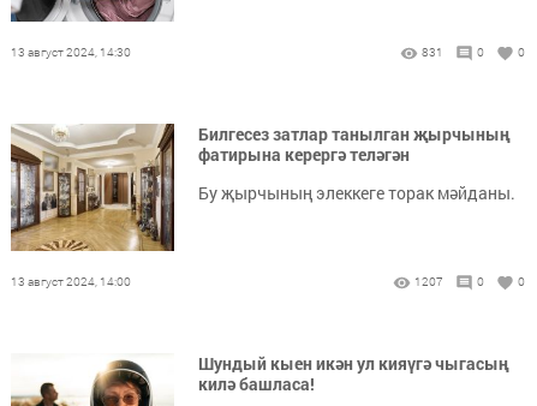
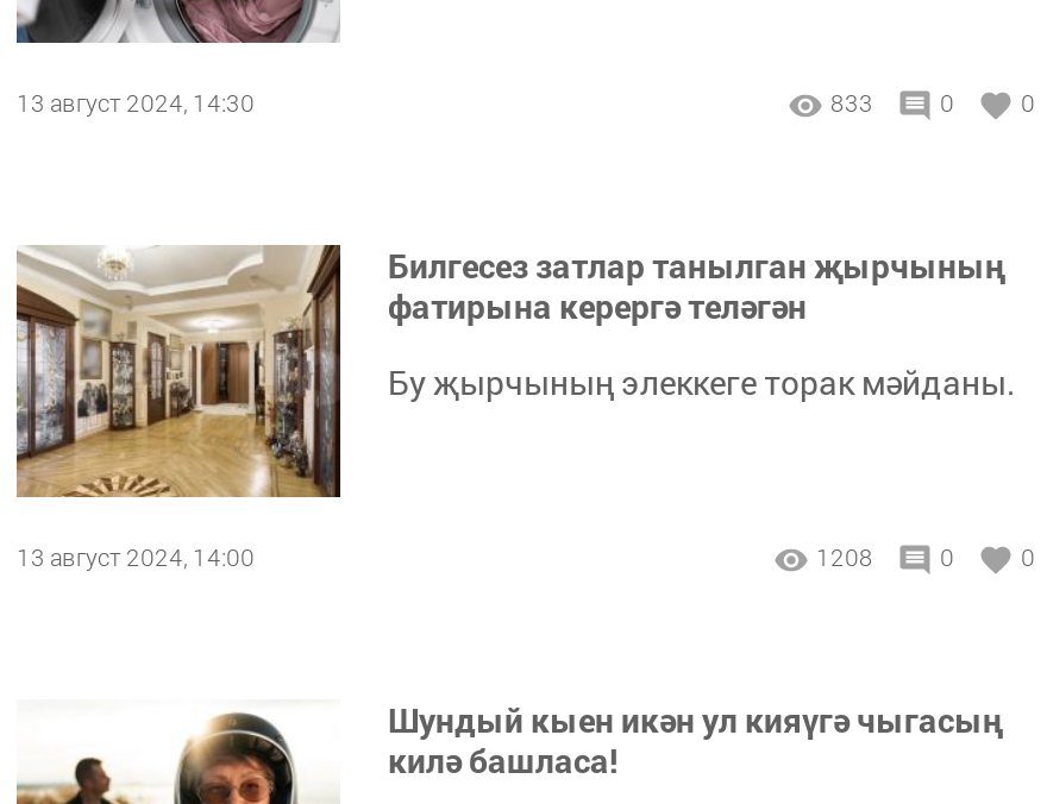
[422,45,443,60] 831 -> [830,89,873,120] 833
[414,274,443,290] 1207 -> [816,543,873,574] 1208

